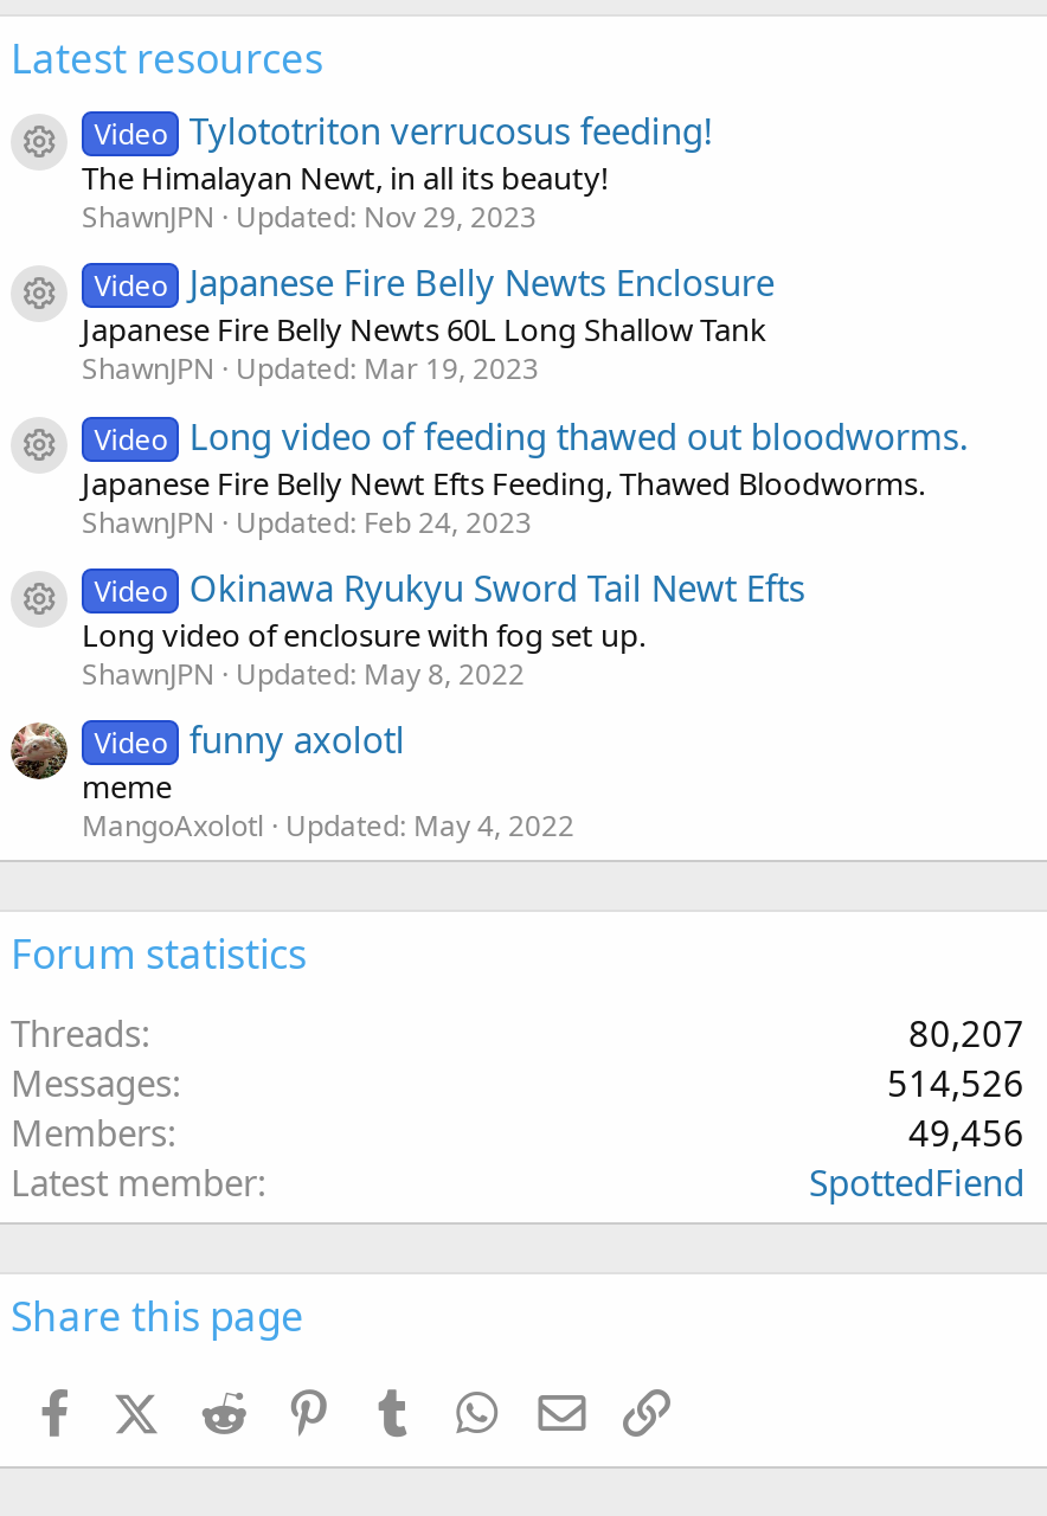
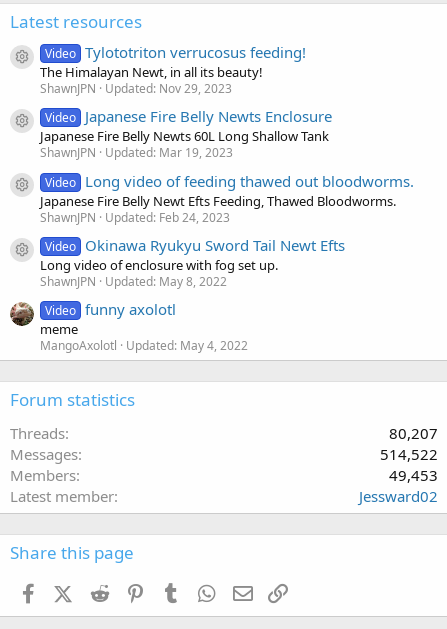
[887,1059,1024,1106] 514,526 -> [380,444,438,464] 514,522
[908,1109,1024,1156] 49,456 -> [389,465,438,485] 49,453
[809,1159,1024,1206] SpottedFiend -> [359,486,438,506] Jessward02

